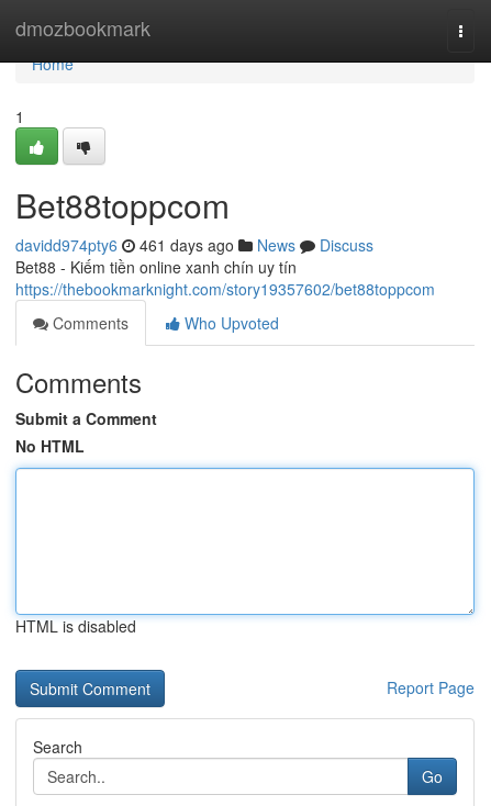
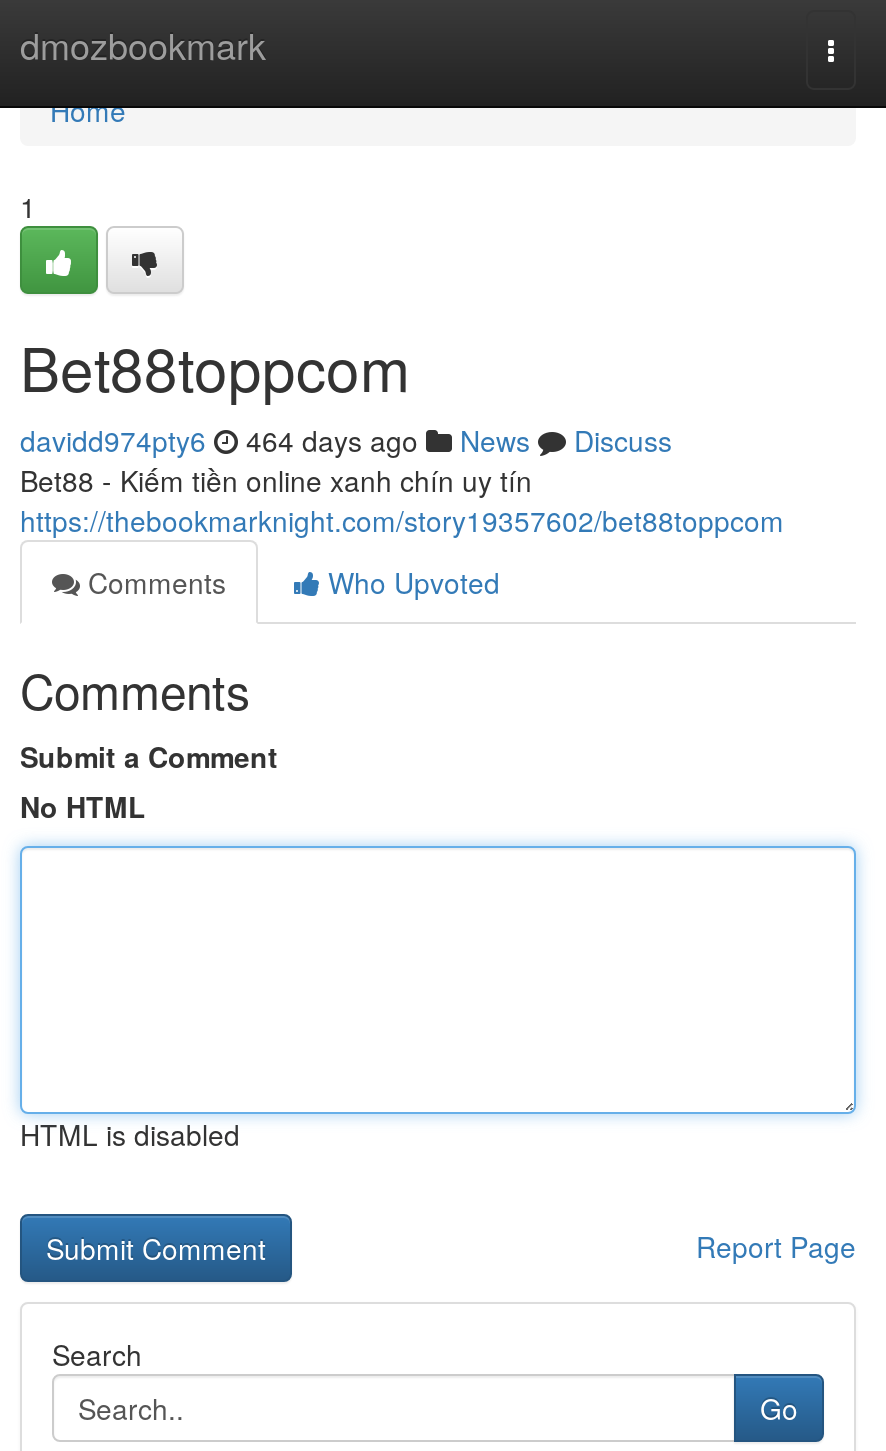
[15,234,373,256] davidd974pty6 461 days ago News Discuss -> [20,420,672,460] davidd974pty6 464 days ago News Discuss

